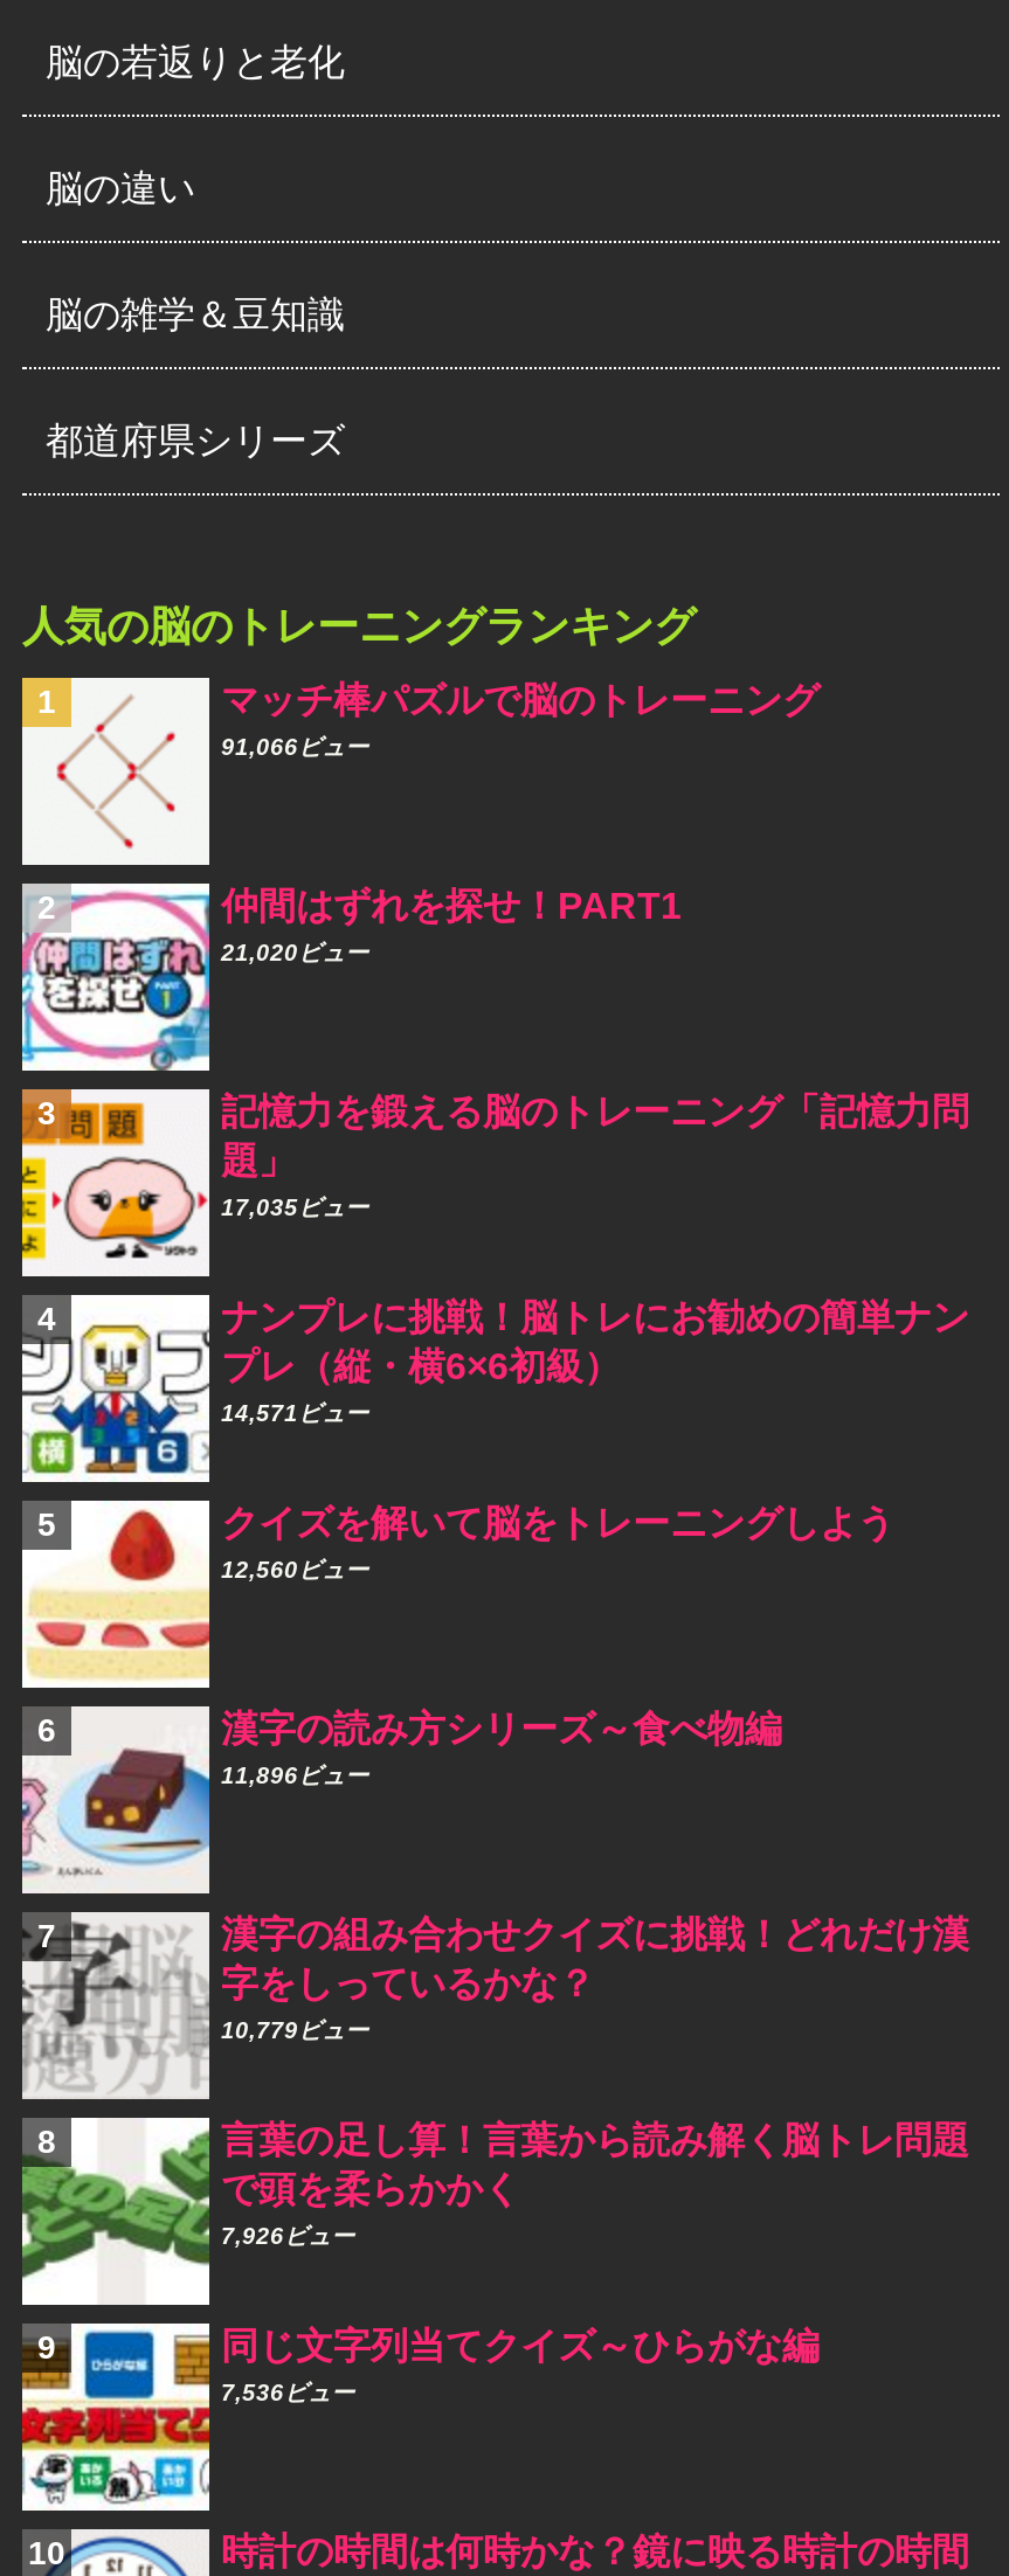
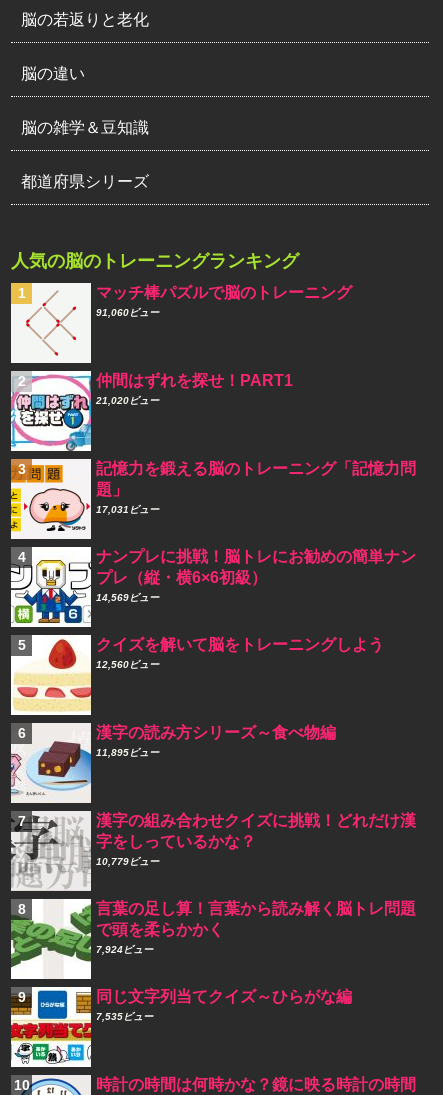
[221,734,368,759] 91,066ビュー -> [96,307,159,318] 91,060ビュー
[221,1194,368,1220] 17,035ビュー -> [96,504,159,515] 17,031ビュー
[221,1400,368,1425] 14,571ビュー -> [96,592,159,603] 14,569ビュー
[221,1762,368,1788] 11,896ビュー -> [96,747,159,758] 11,895ビュー
[221,2223,354,2248] 7,926ビュー -> [96,944,153,955] 7,924ビュー
[221,2379,354,2405] 7,536ビュー -> [96,1011,153,1022] 7,535ビュー

